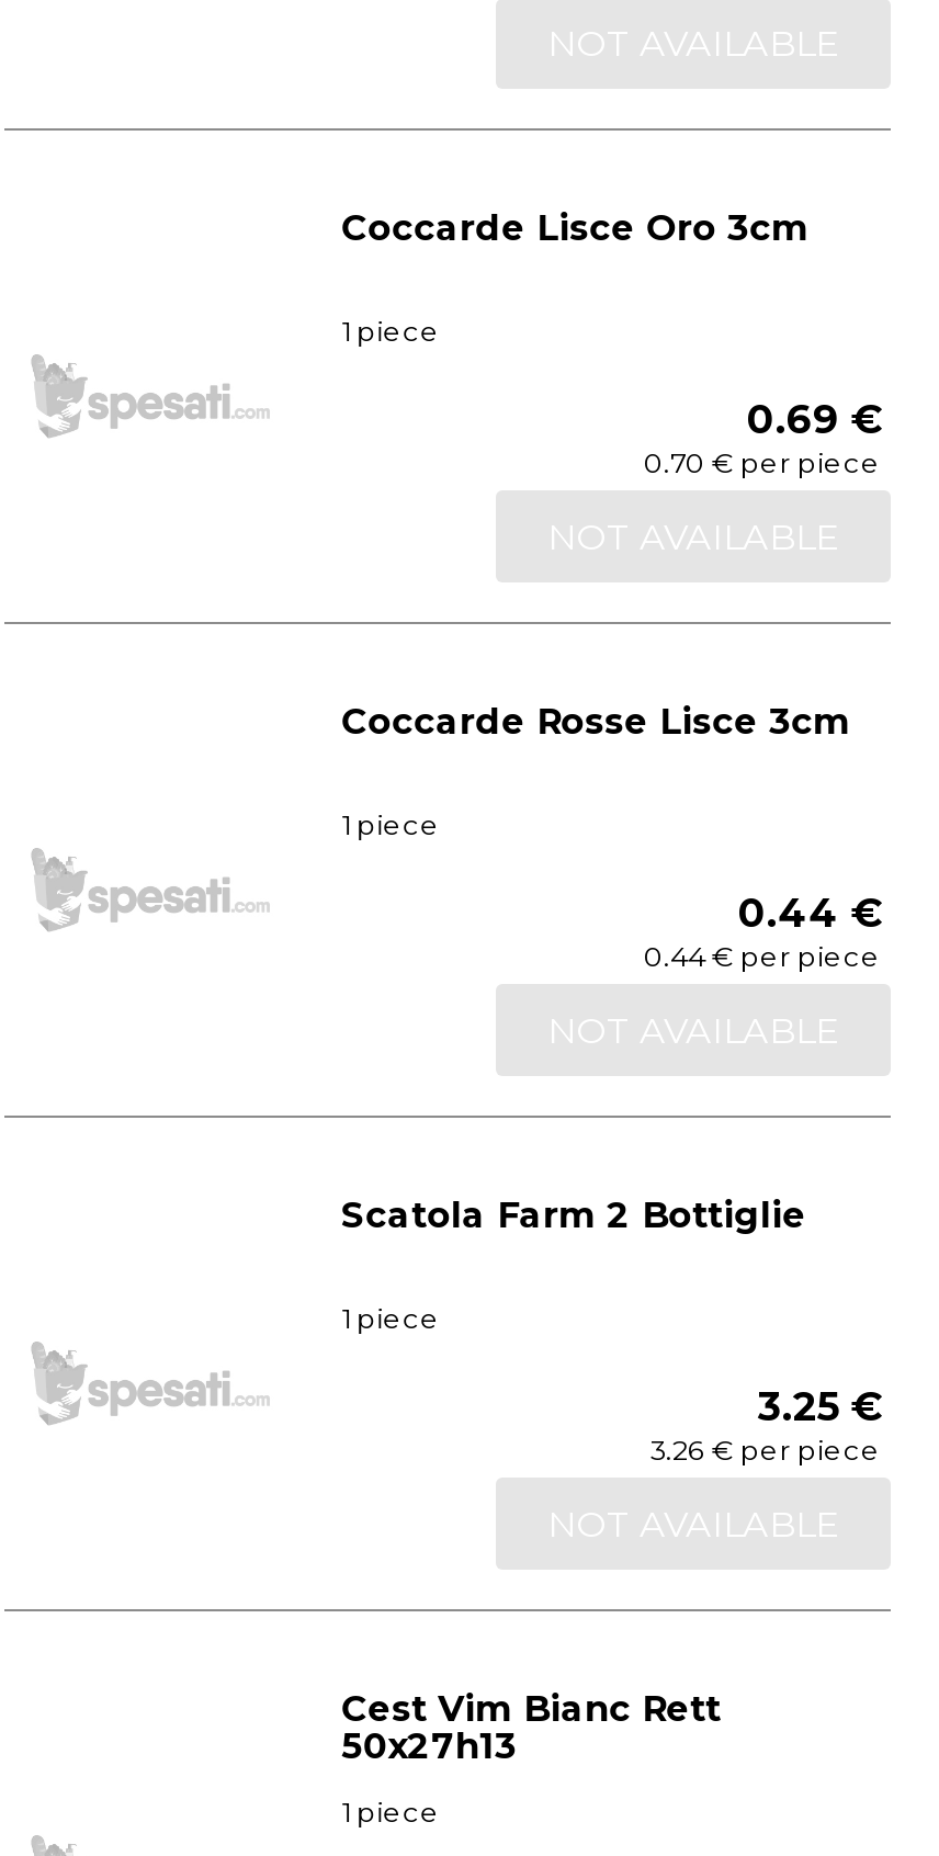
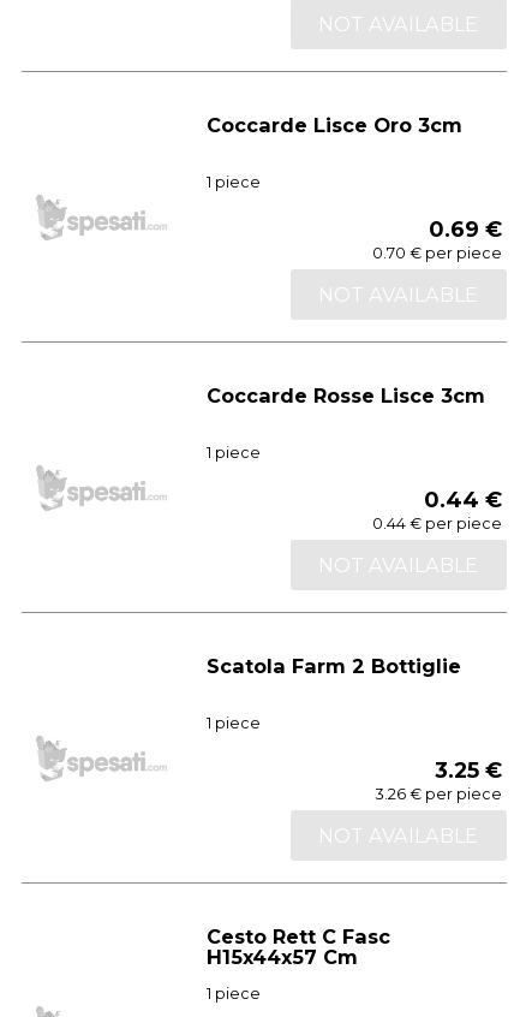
[341,1686,721,1767] Cest Vim Bianc Rett | 50x27h13 -> [206,924,390,968] Cesto Rett C Fasc | H15x44x57 Cm

